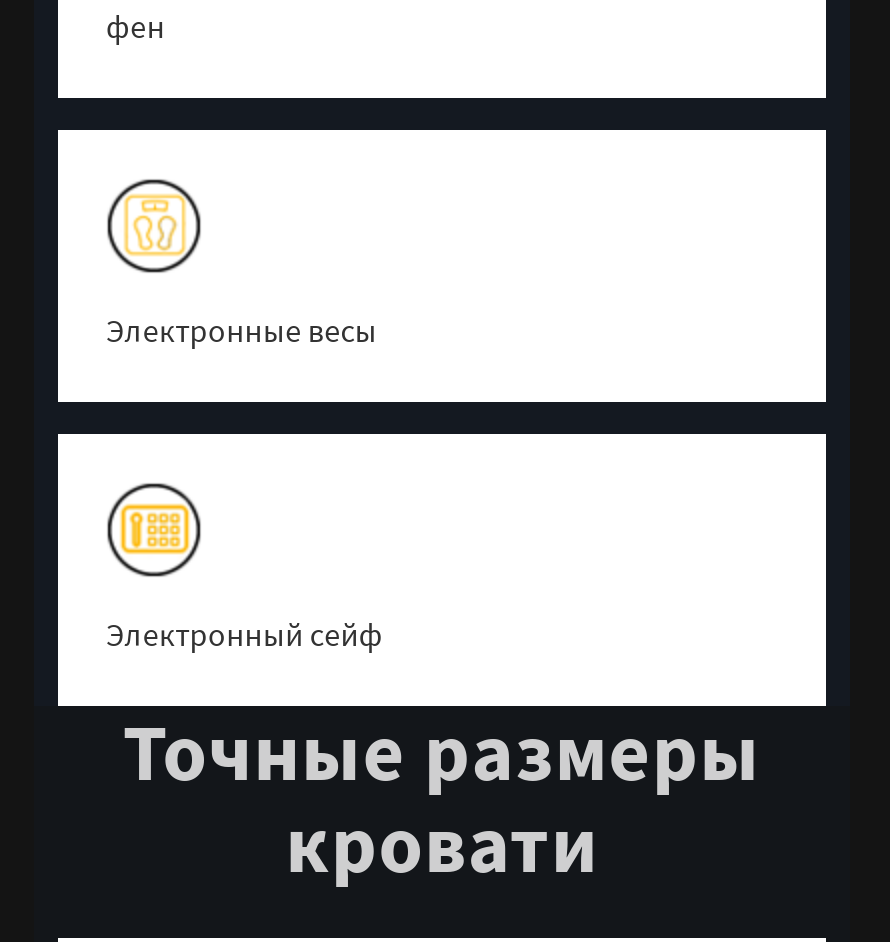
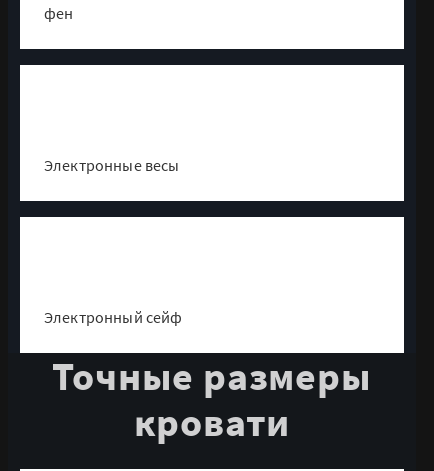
[106,178,202,274] [image] -> none
[106,482,202,578] [image] -> none

